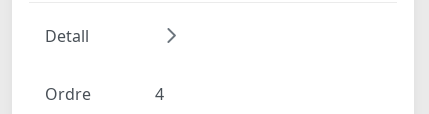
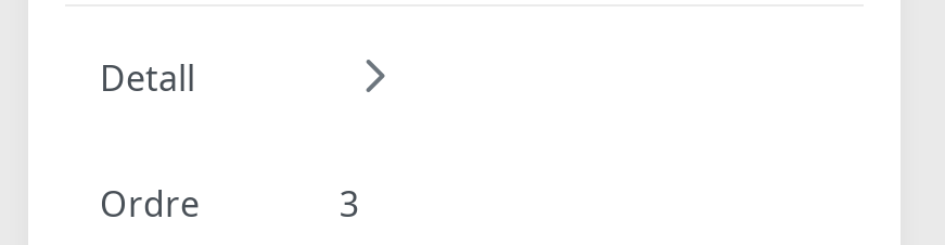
[155,83,164,105] 4 -> [339,180,359,228] 3

